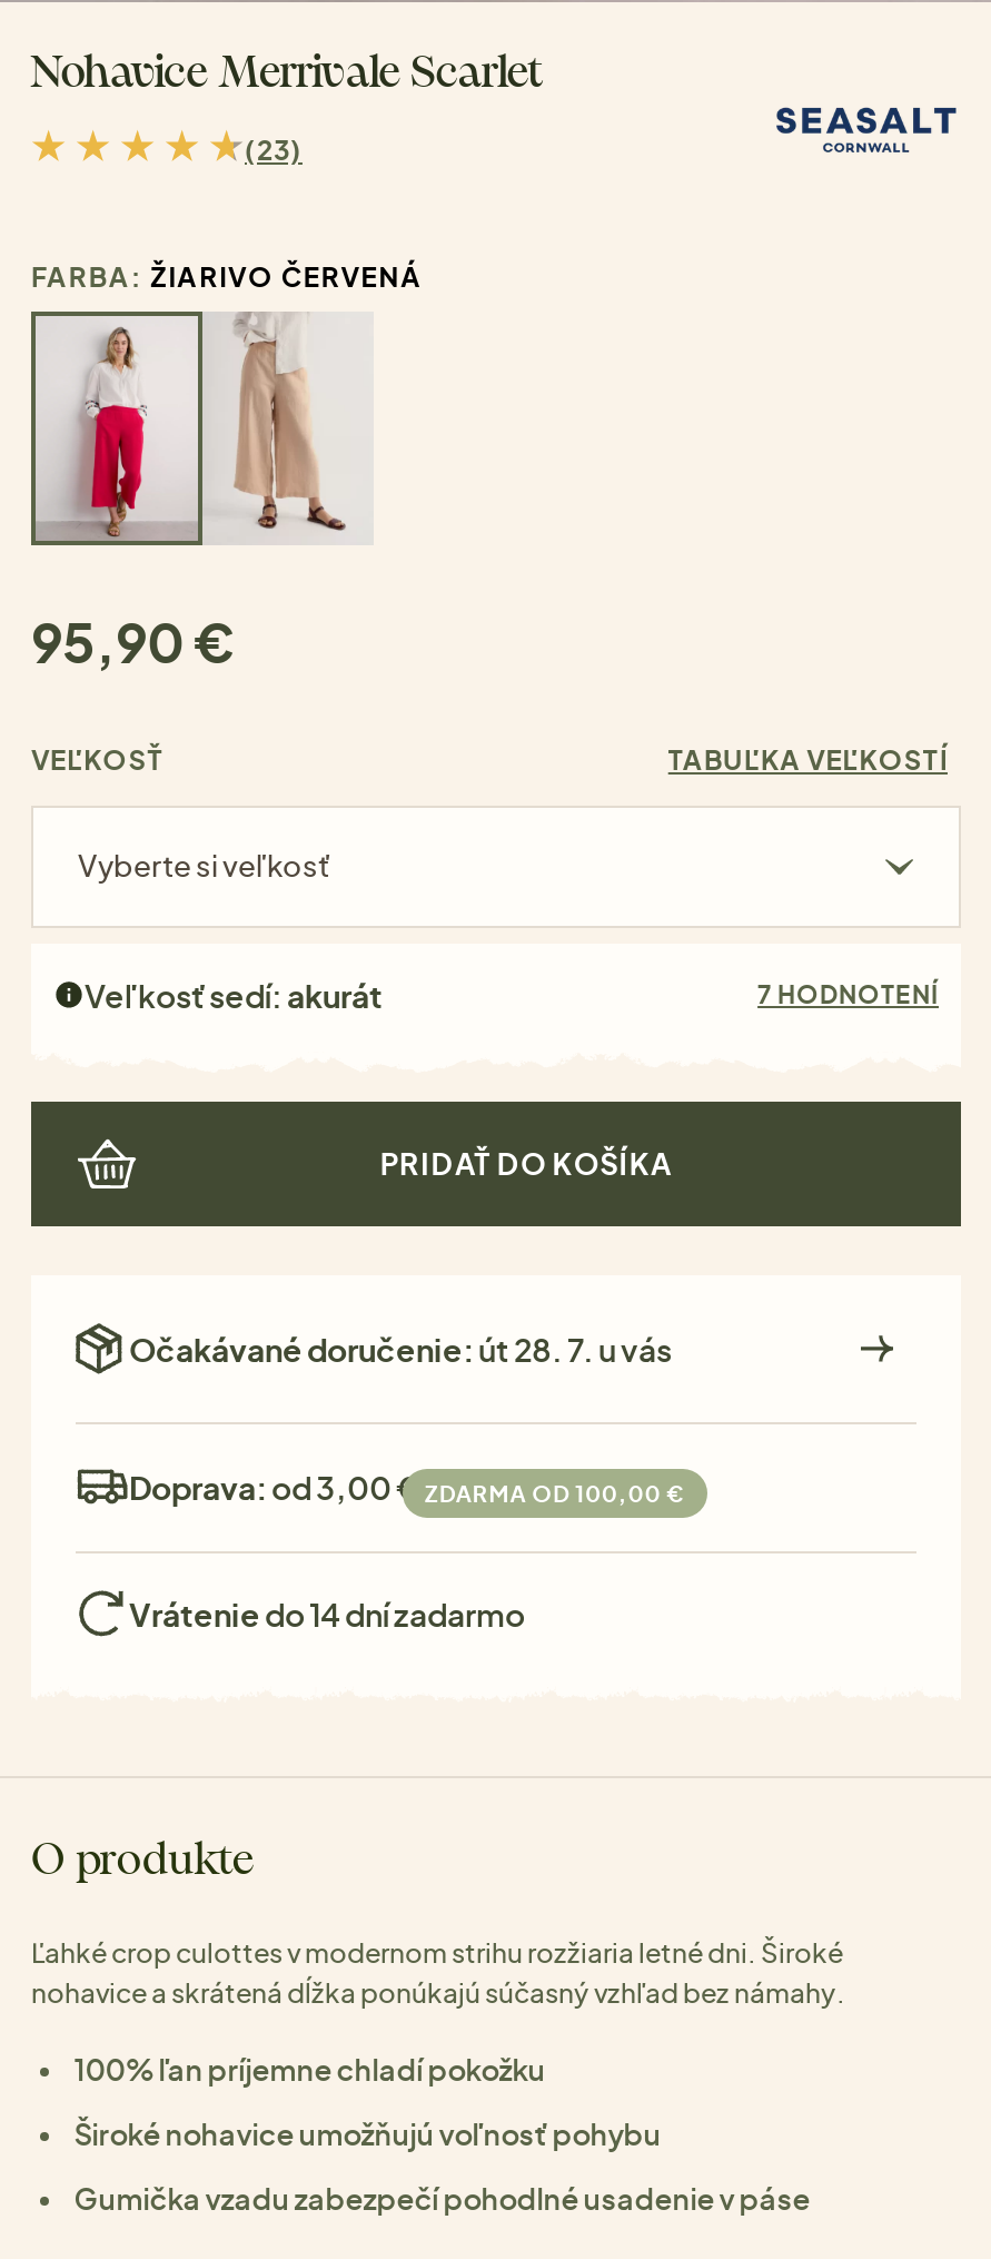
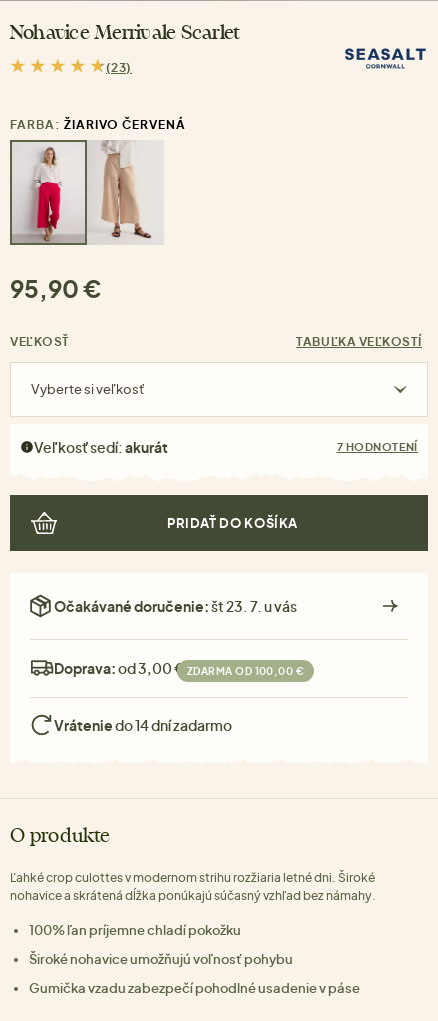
[129,1328,672,1368] Očakávané doručenie: út 28. 7. u vás -> [54,597,297,615] Očakávané doručenie: št 23. 7. u vás

